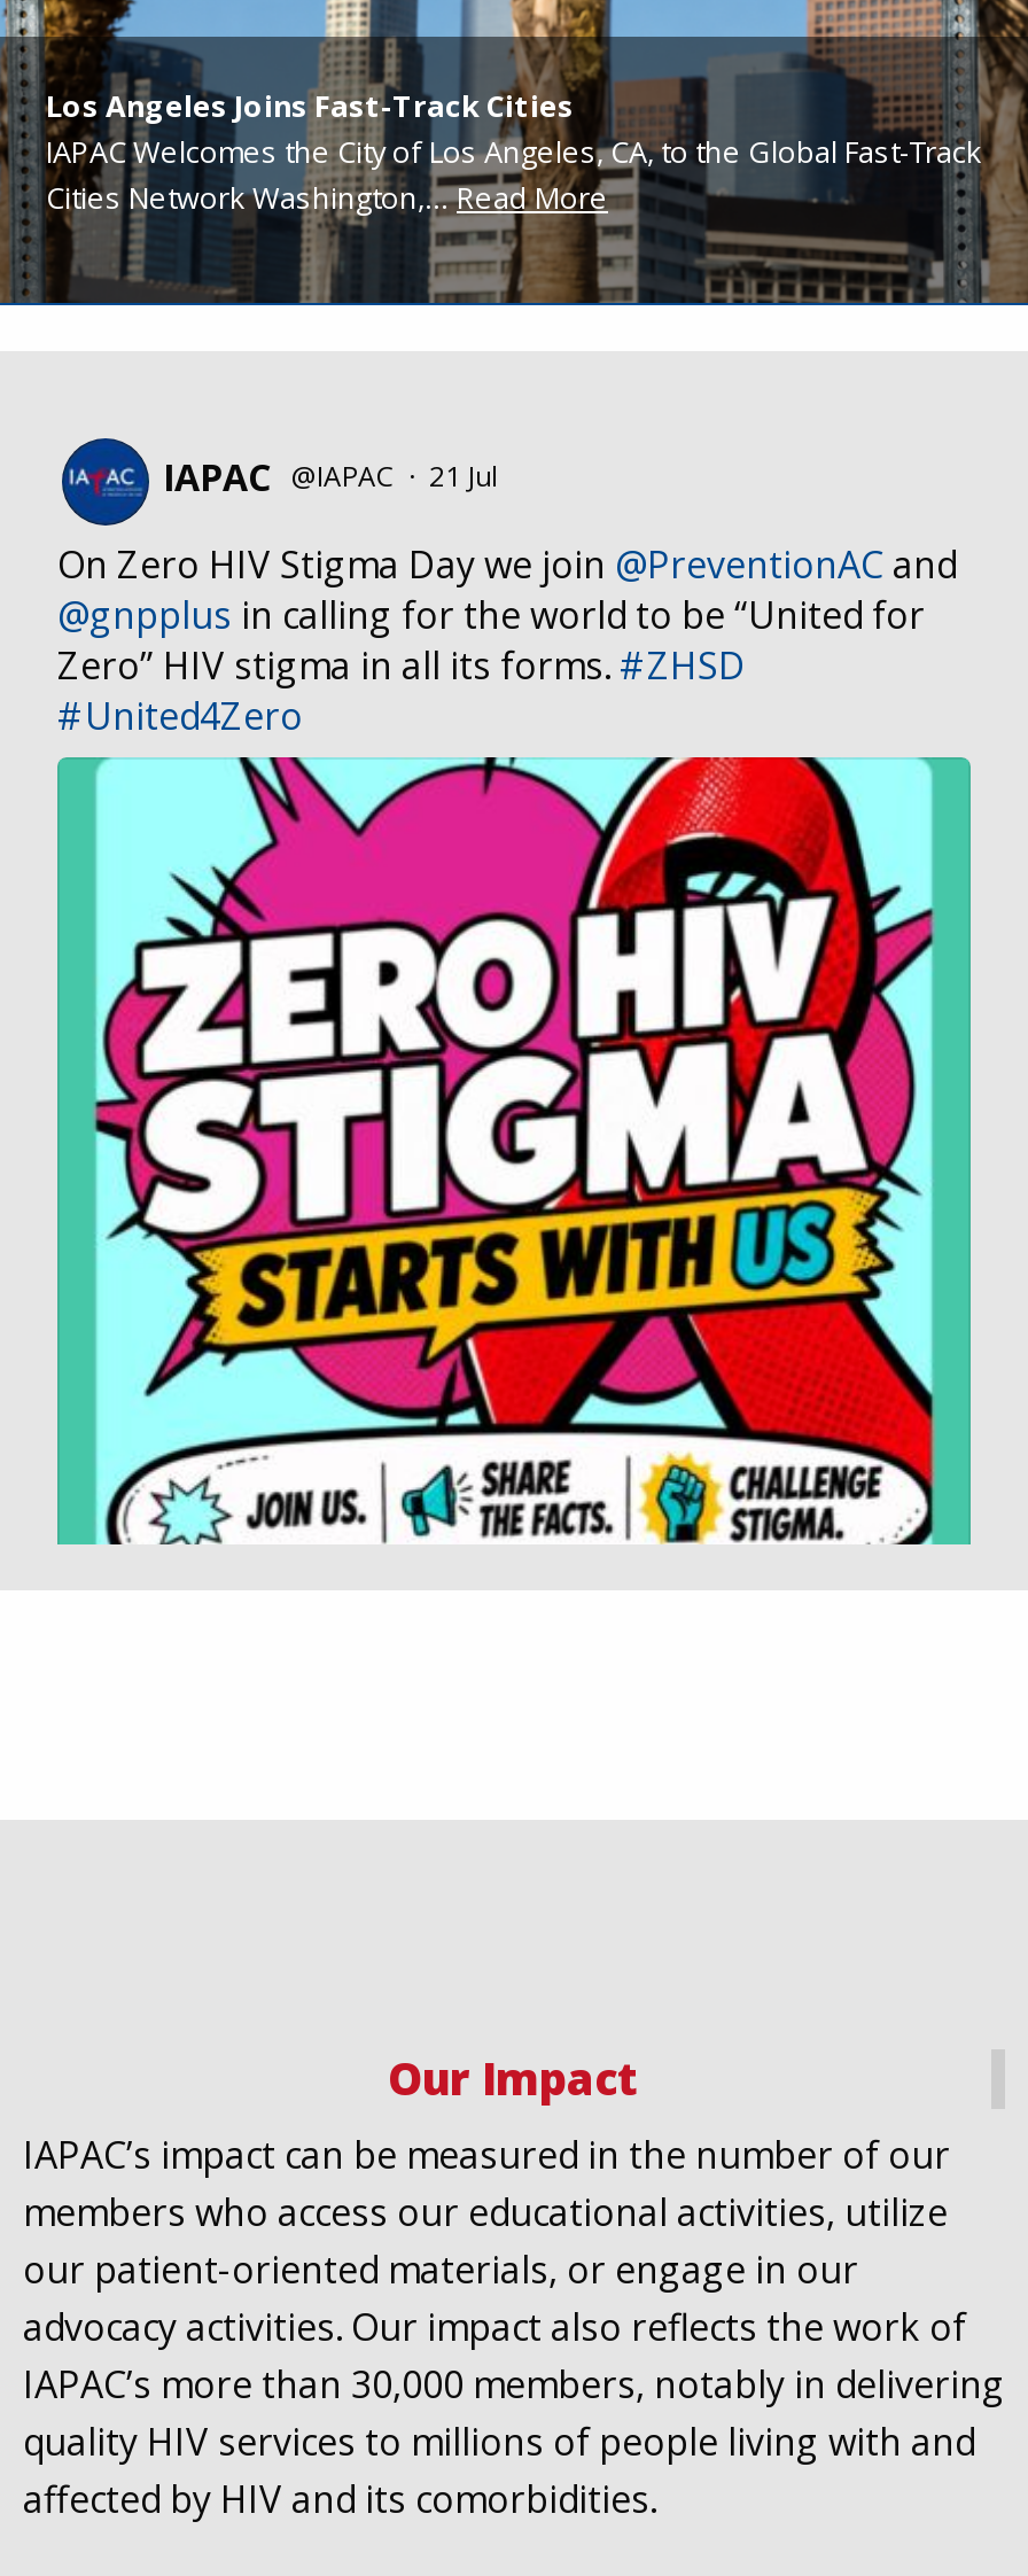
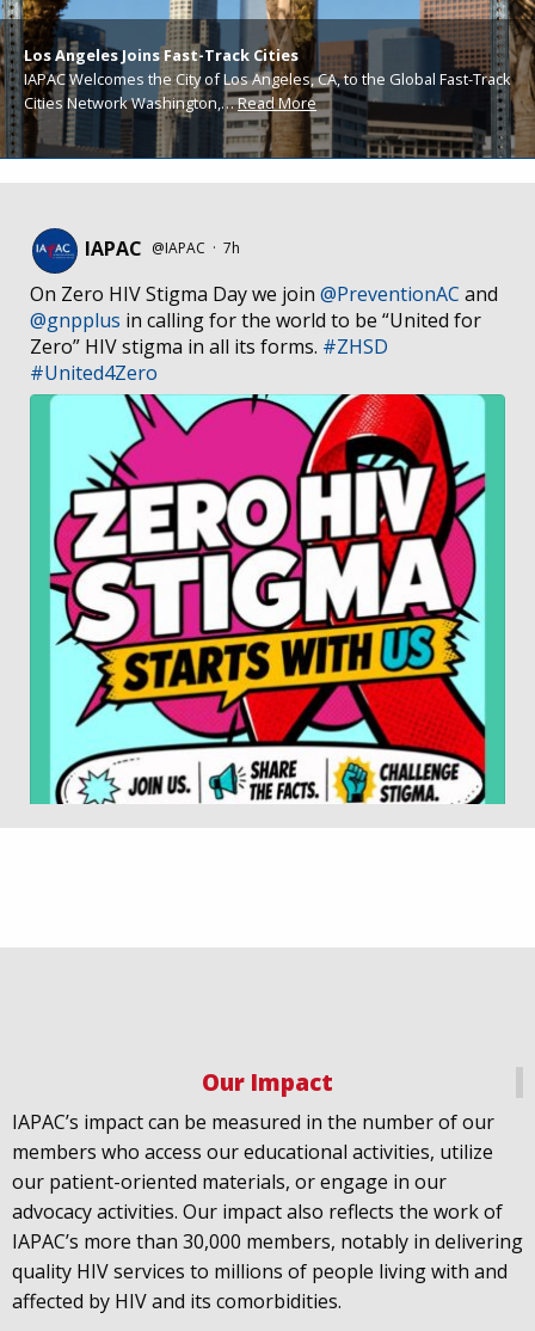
[163,452,505,503] IAPAC @IAPAC · 21 Jul -> [85,235,244,262] IAPAC @IAPAC · 7h

